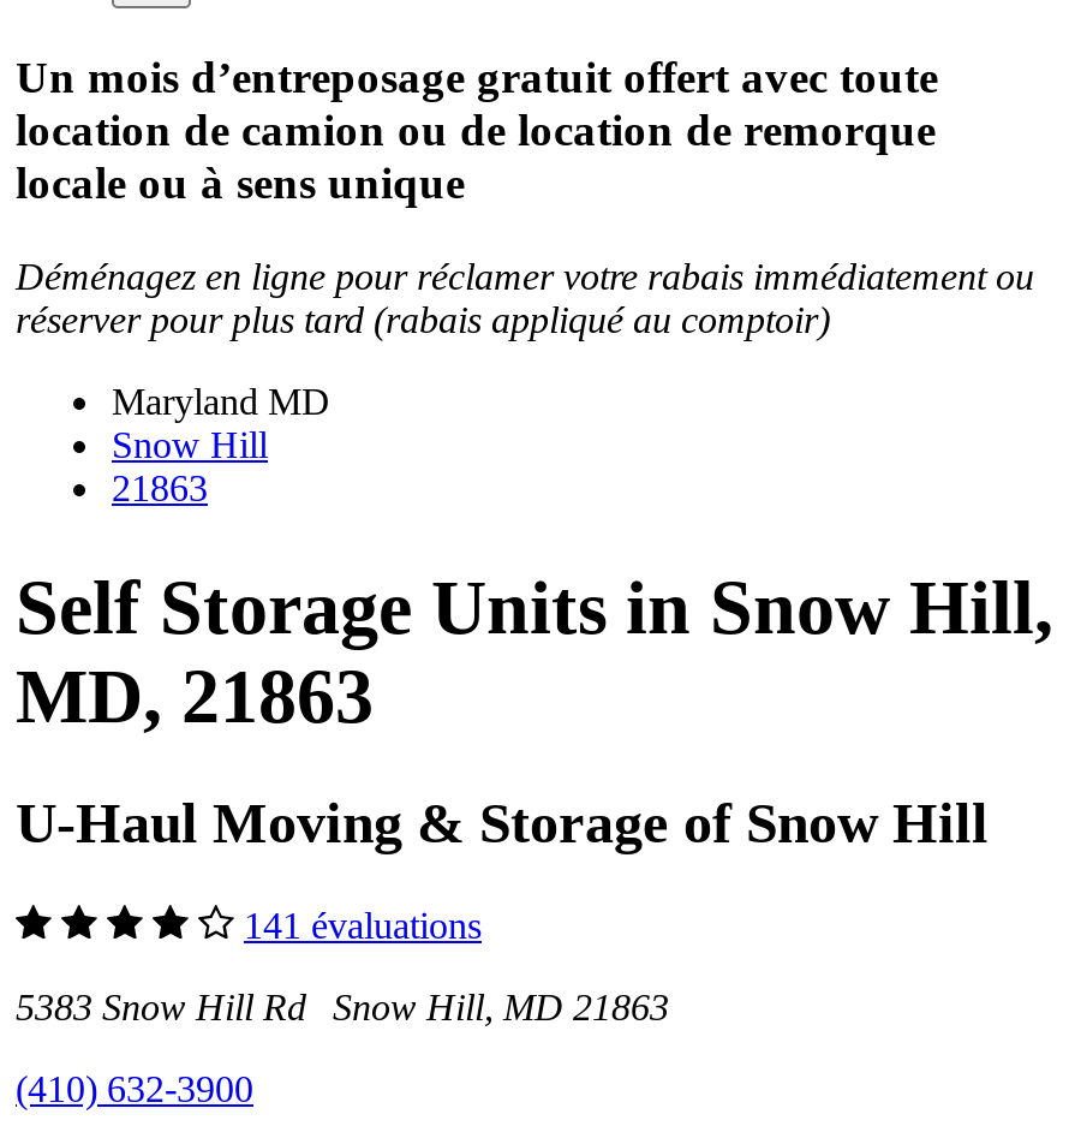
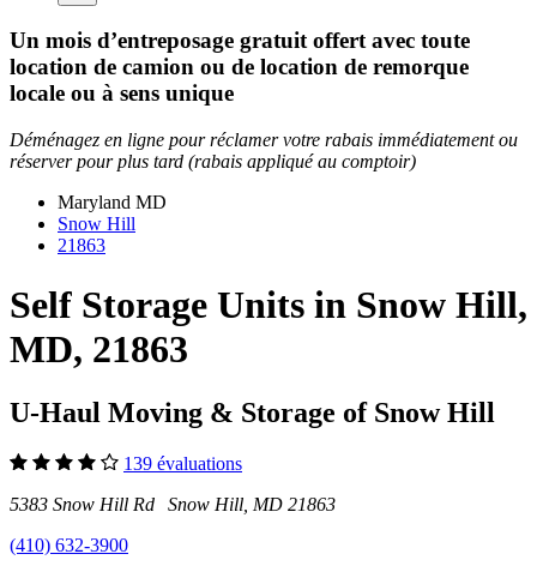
[244,905,482,946] 141 évaluations -> [123,453,242,474] 139 évaluations

